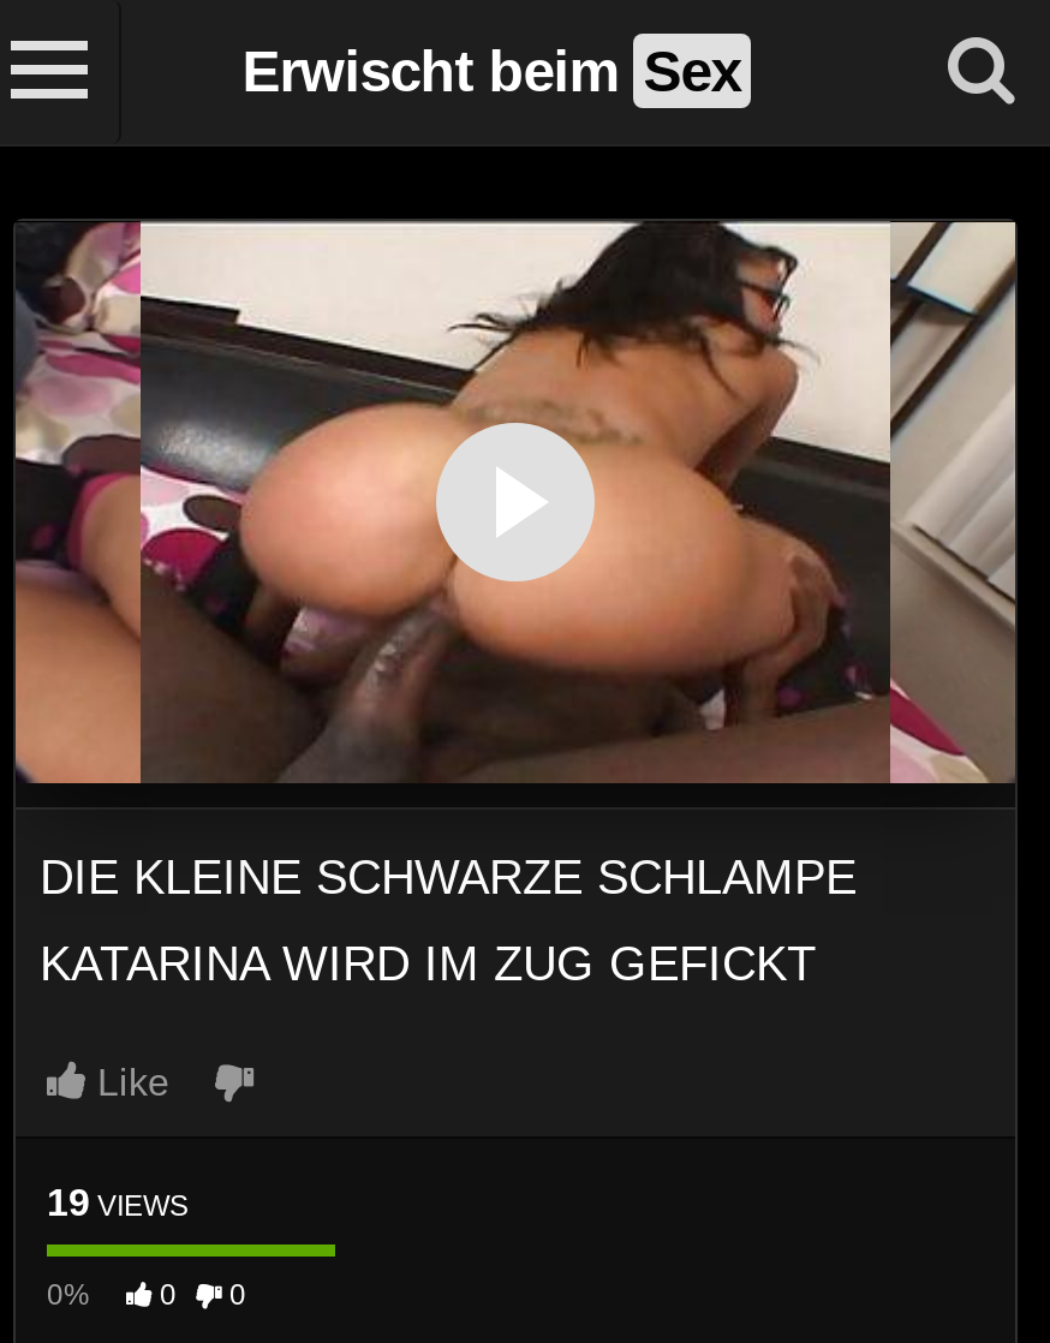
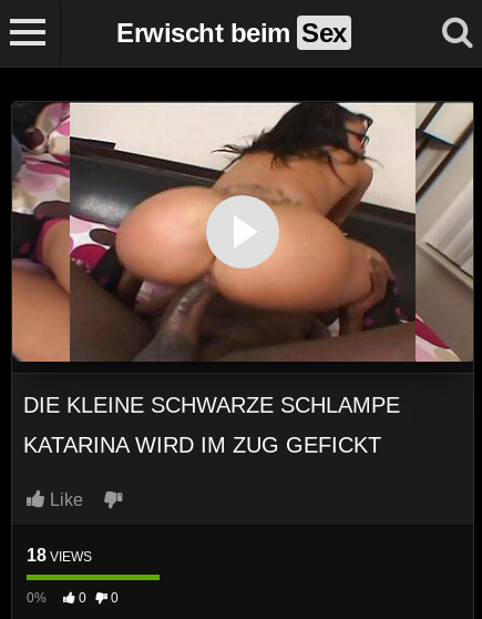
[47,1182,189,1223] 19 VIEWS -> [27,546,92,565] 18 VIEWS

